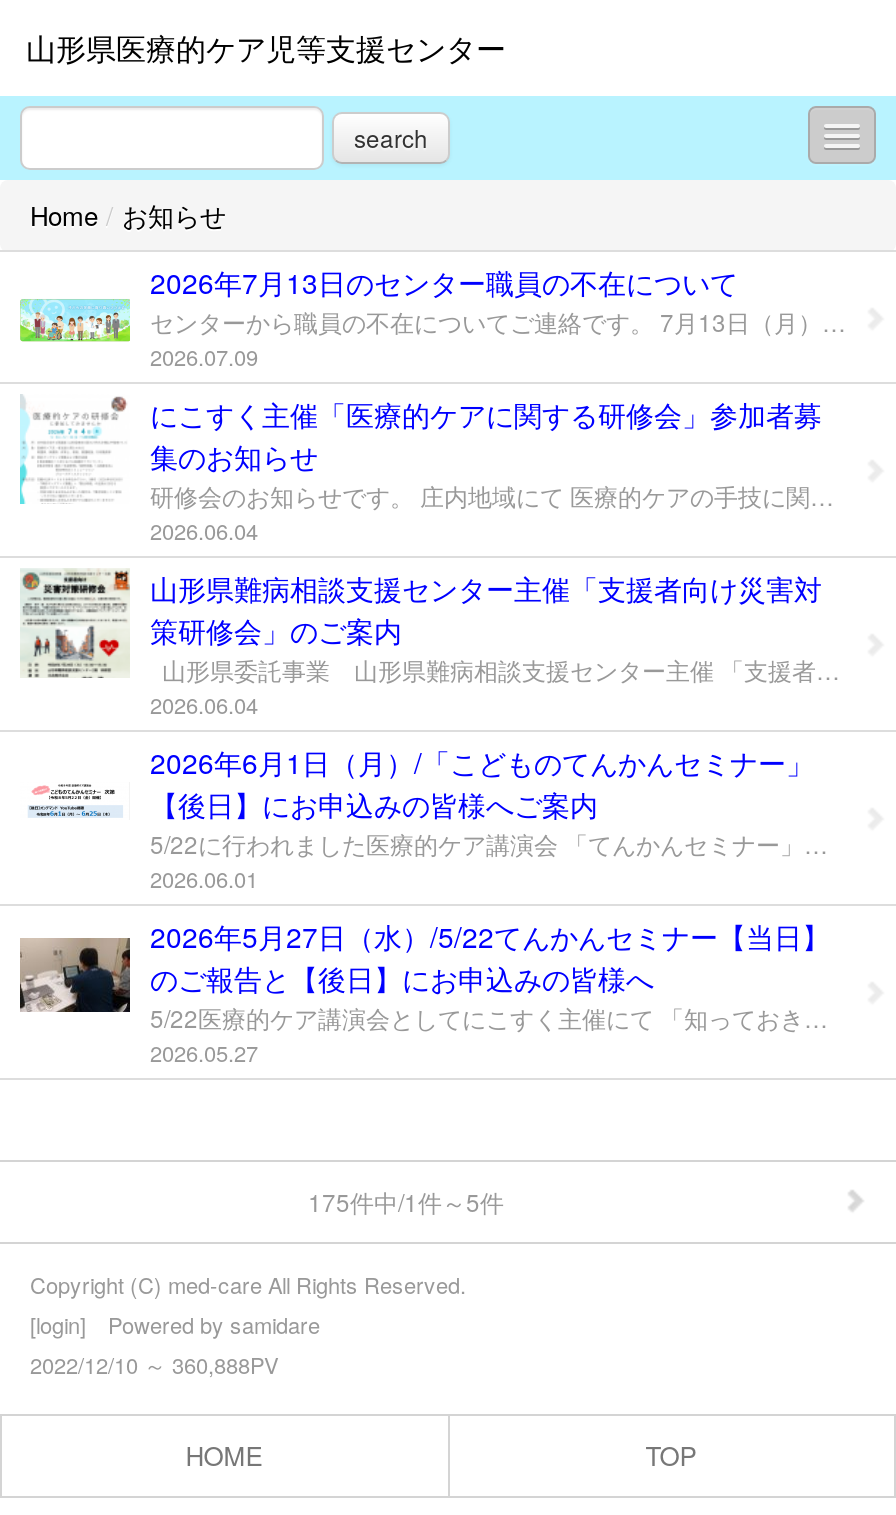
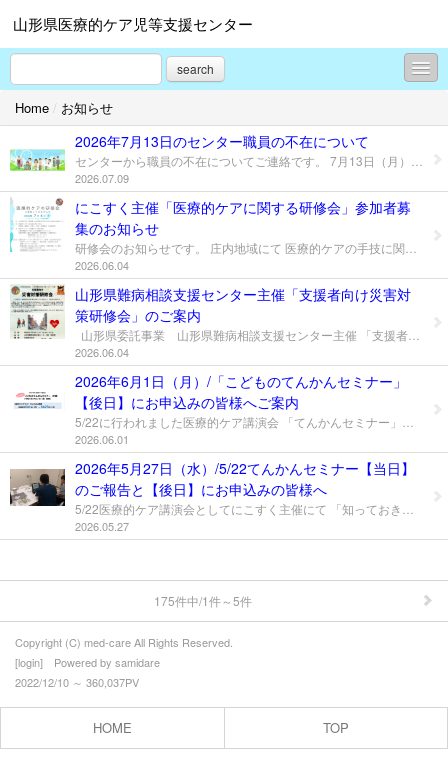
[30,1348,278,1380] 2022/12/10 ～ 360,888PV -> [15,674,139,690] 2022/12/10 ～ 360,037PV

